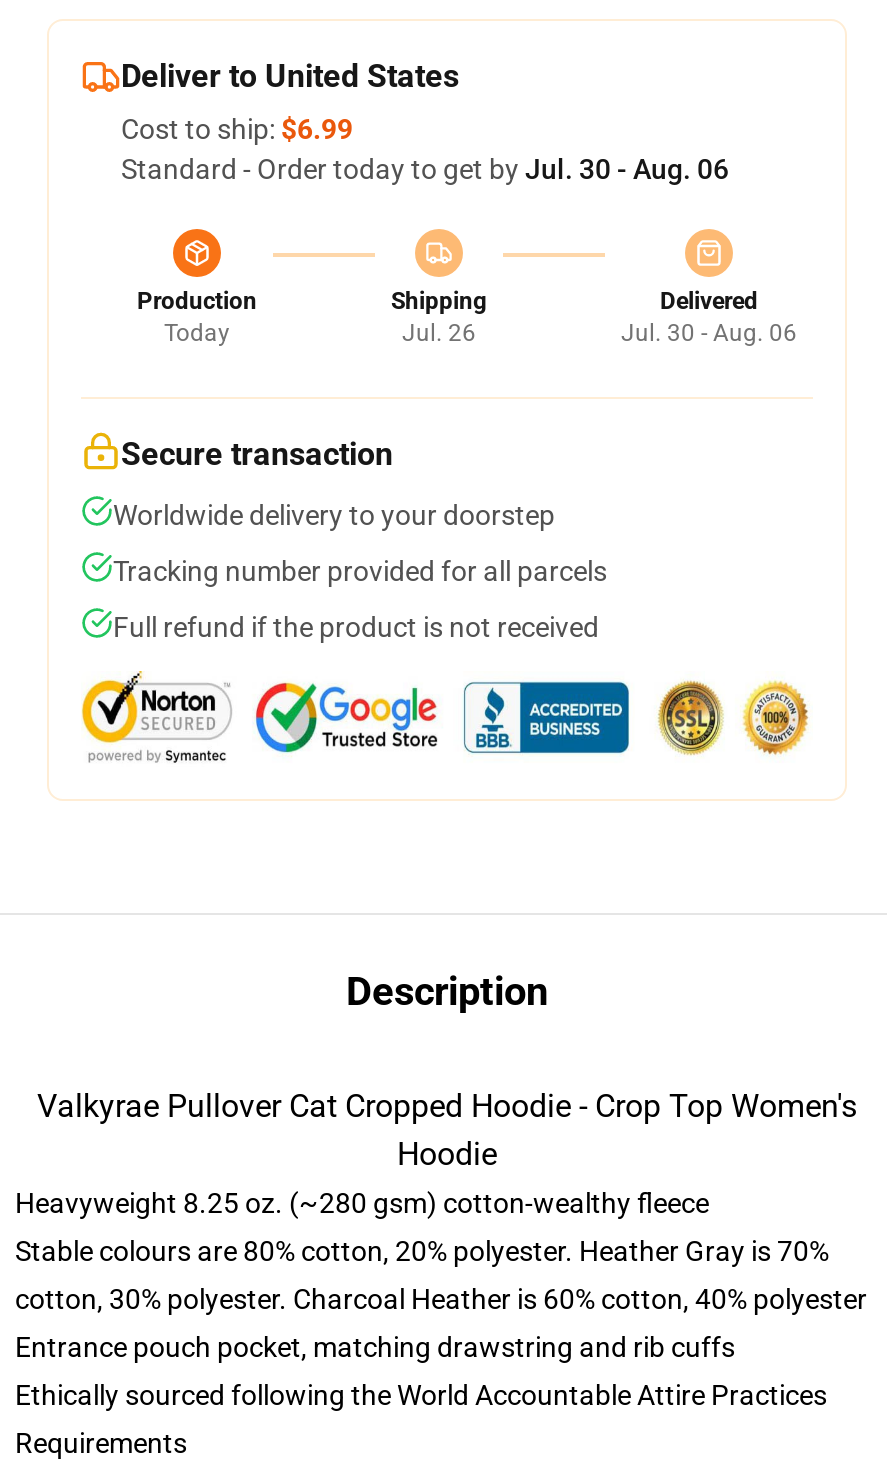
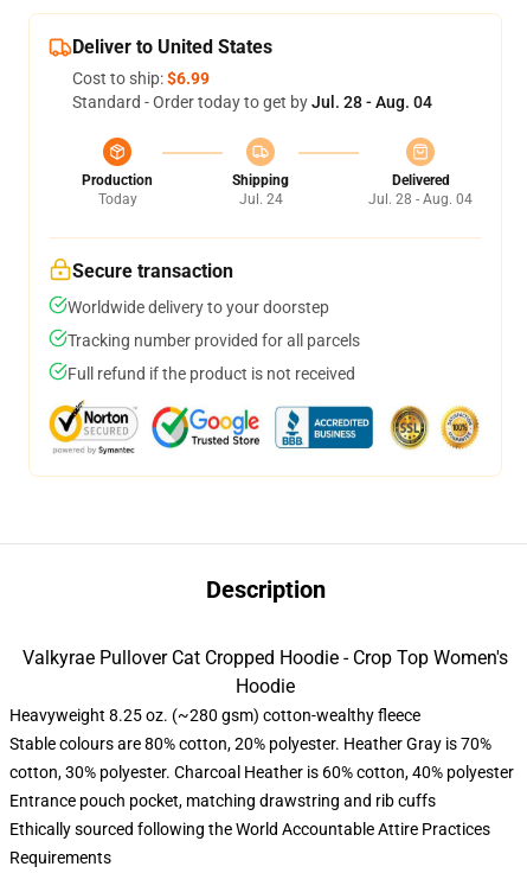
[121,153,729,185] Standard - Order today to get by Jul. 30 - Aug. 06 -> [72,93,432,111] Standard - Order today to get by Jul. 28 - Aug. 04
[402,319,476,347] Jul. 26 -> [239,191,282,208] Jul. 24
[621,319,797,347] Jul. 30 - Aug. 06 -> [368,191,473,208] Jul. 28 - Aug. 04

